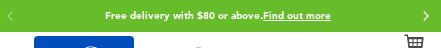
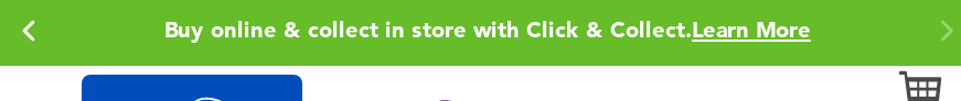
[105,9,331,22] Free delivery with $80 or above.Find out more -> [164,15,811,44] Buy online & collect in store with Click & Collect.Learn More

